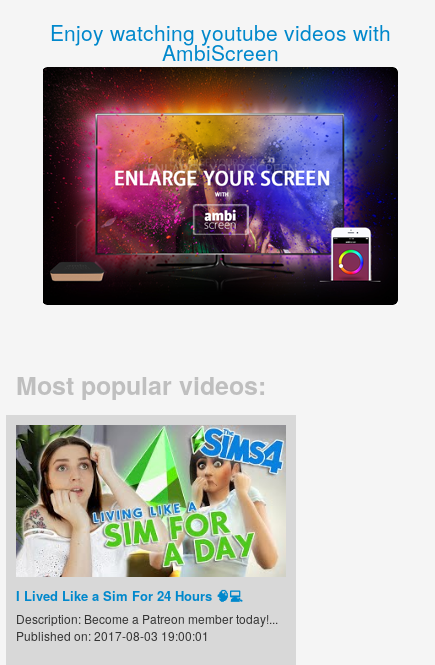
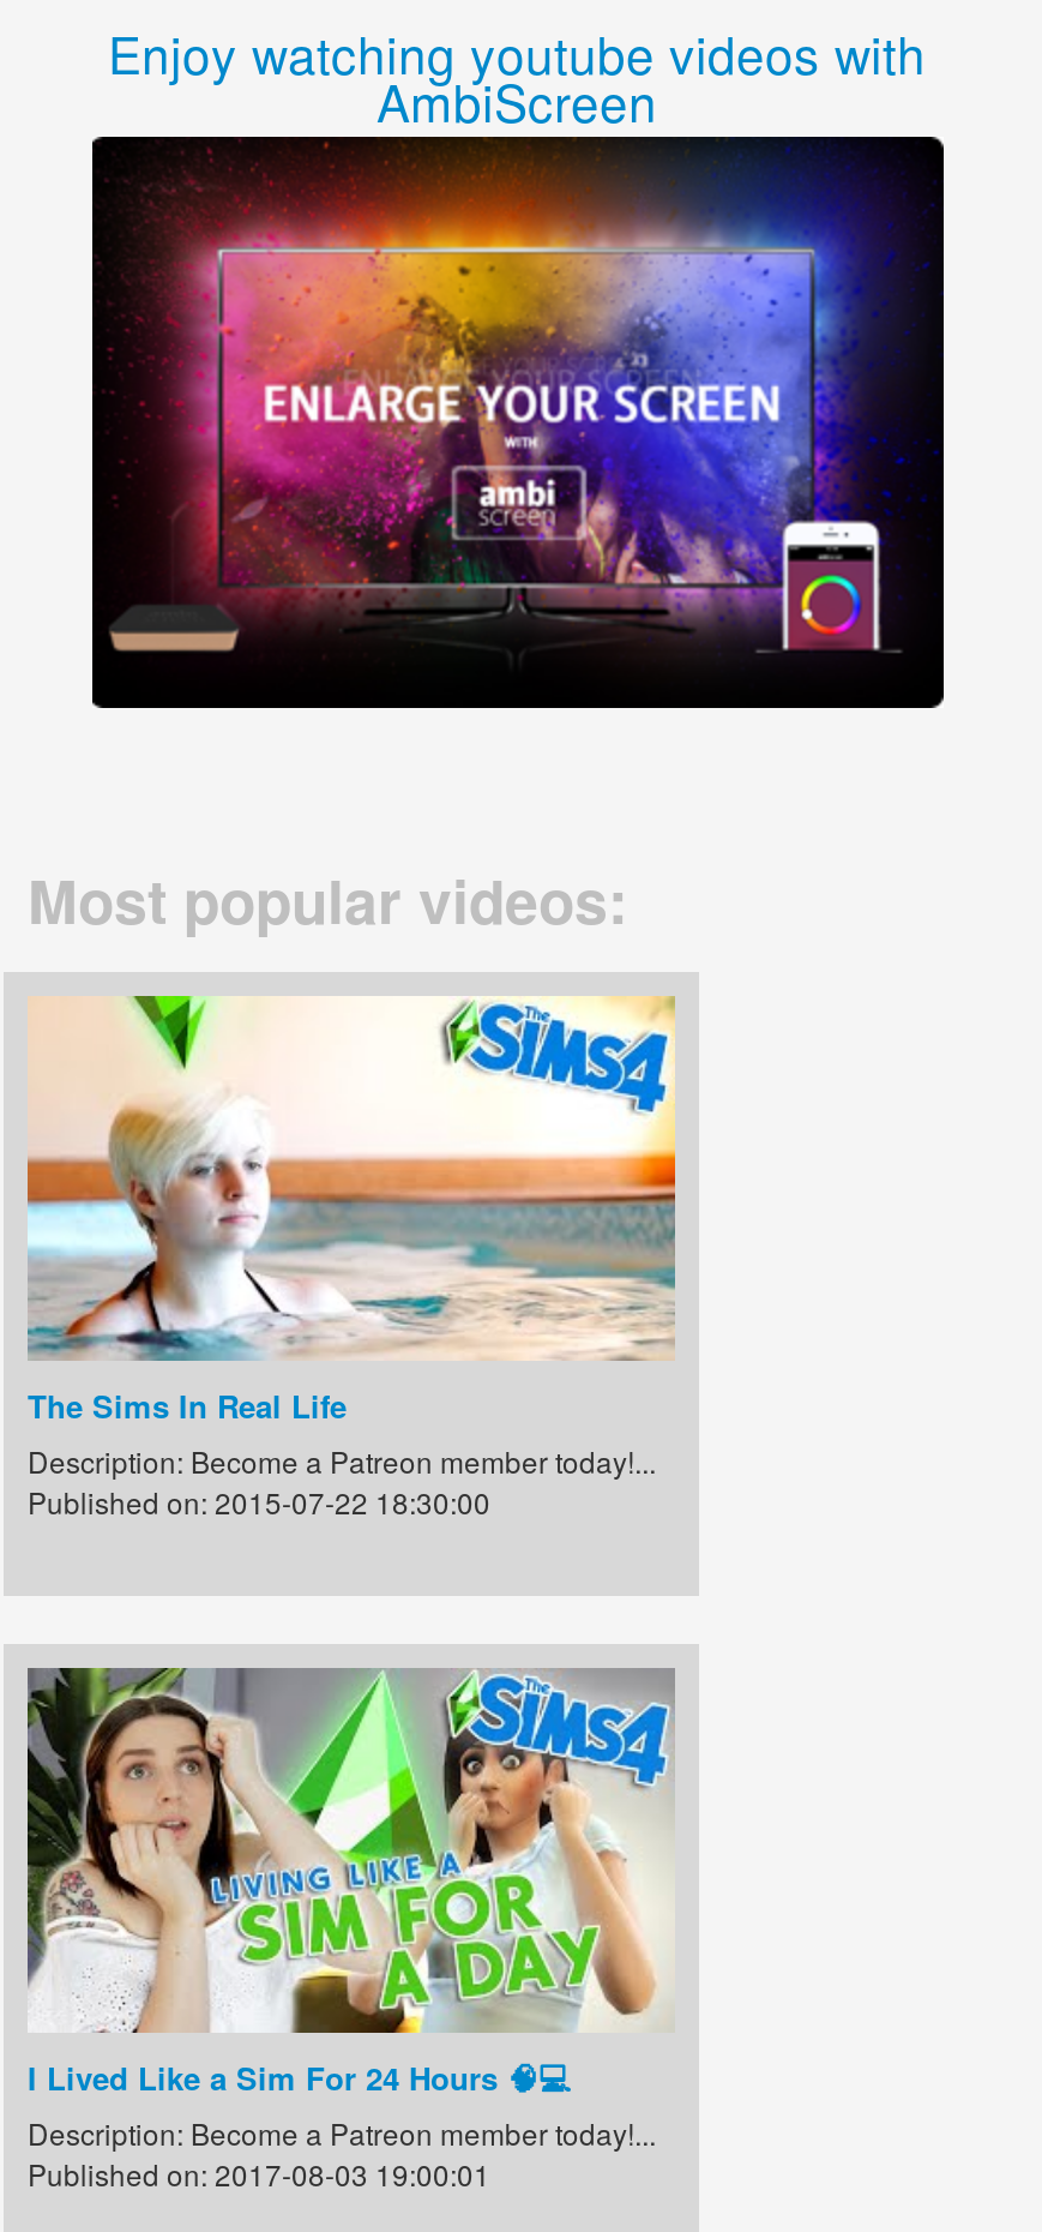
none -> [25,994,677,1521] [image] | The Sims In Real Life | Description: Become a Patreon member today!... | Published on: 2015-07-22 18:30:00

